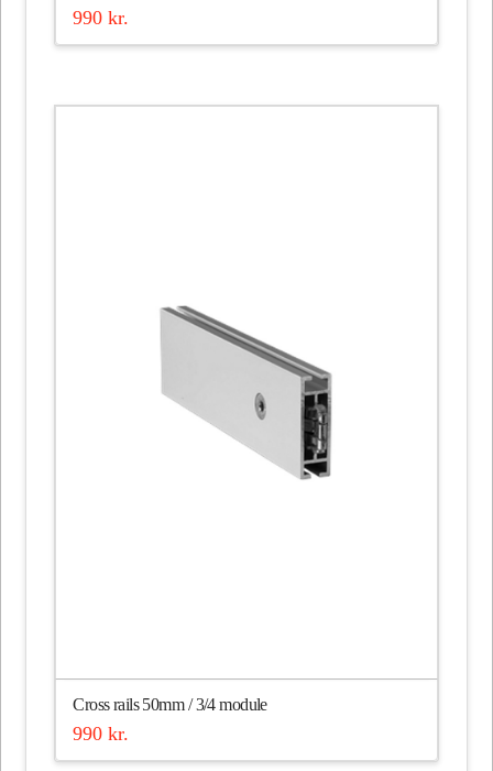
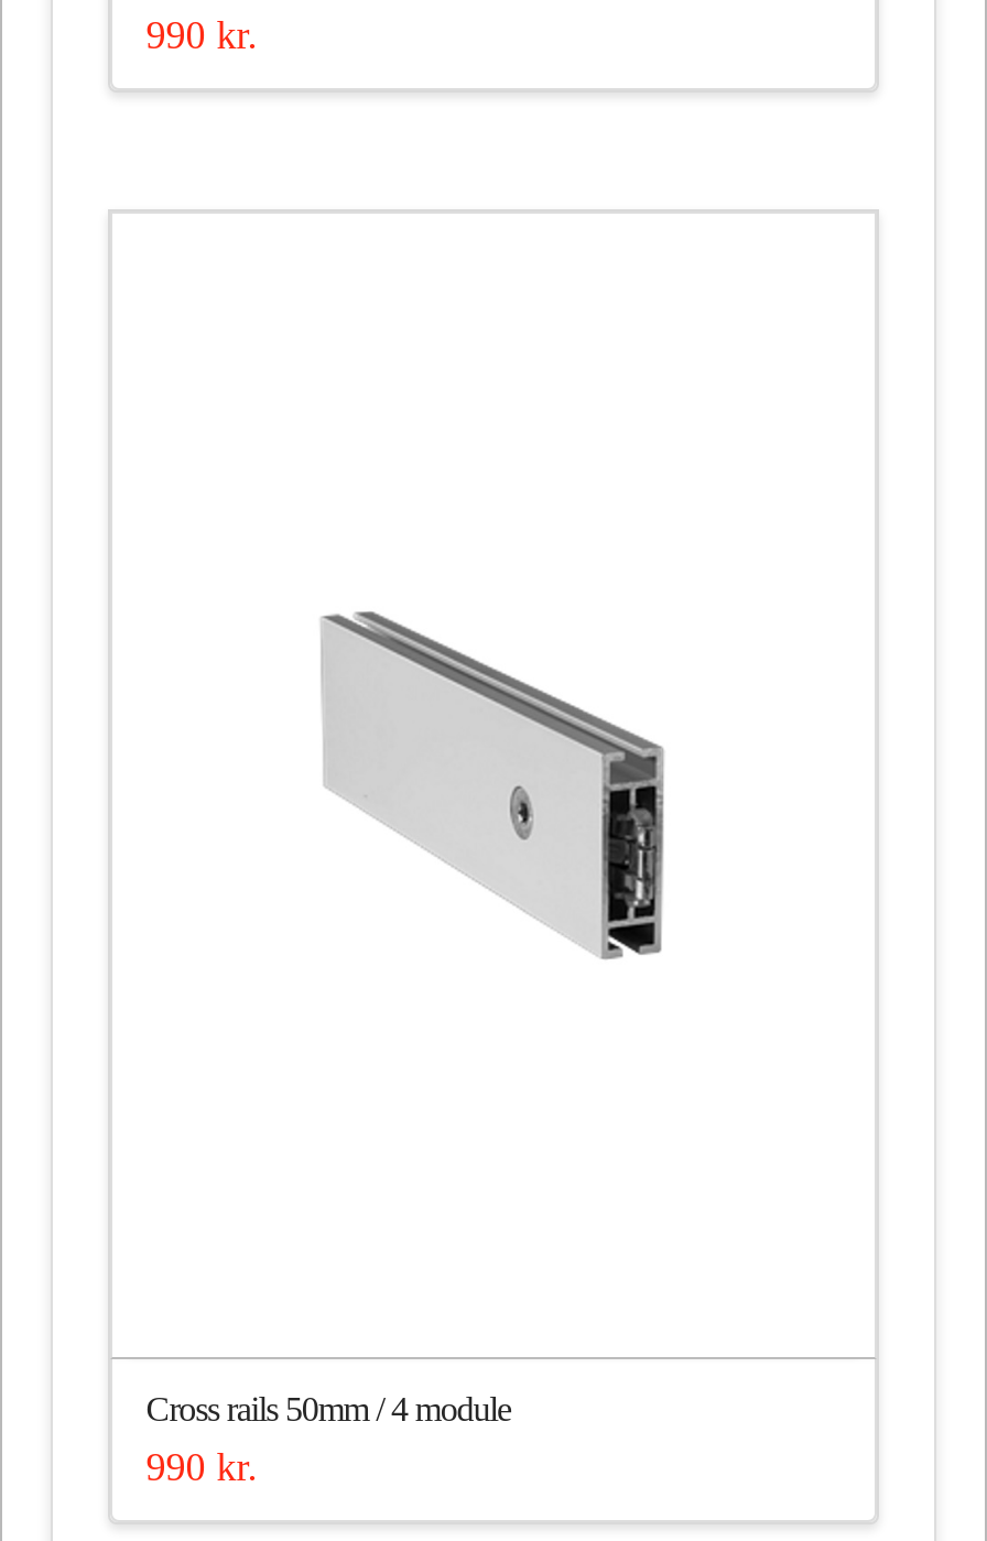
[73,695,267,714] Cross rails 50mm / 3/4 module -> [146,1389,511,1429] Cross rails 50mm / 4 module

